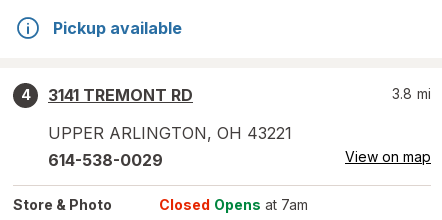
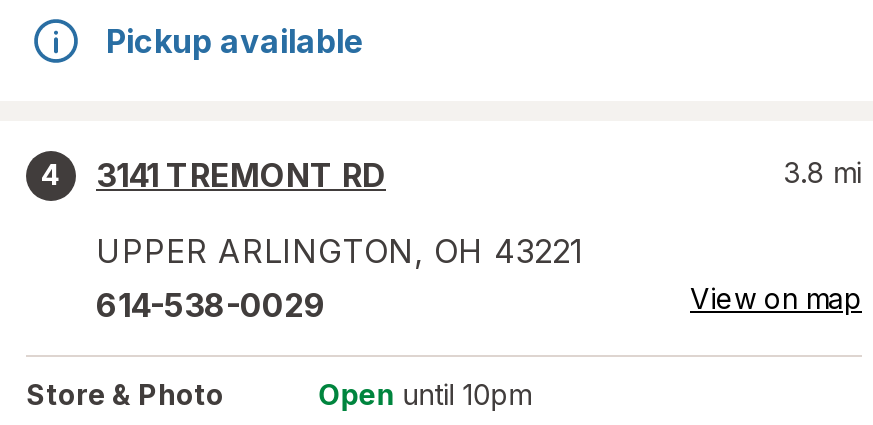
[159,196,308,213] Closed Opens at 7am -> [319,377,531,411] Open until 10pm

